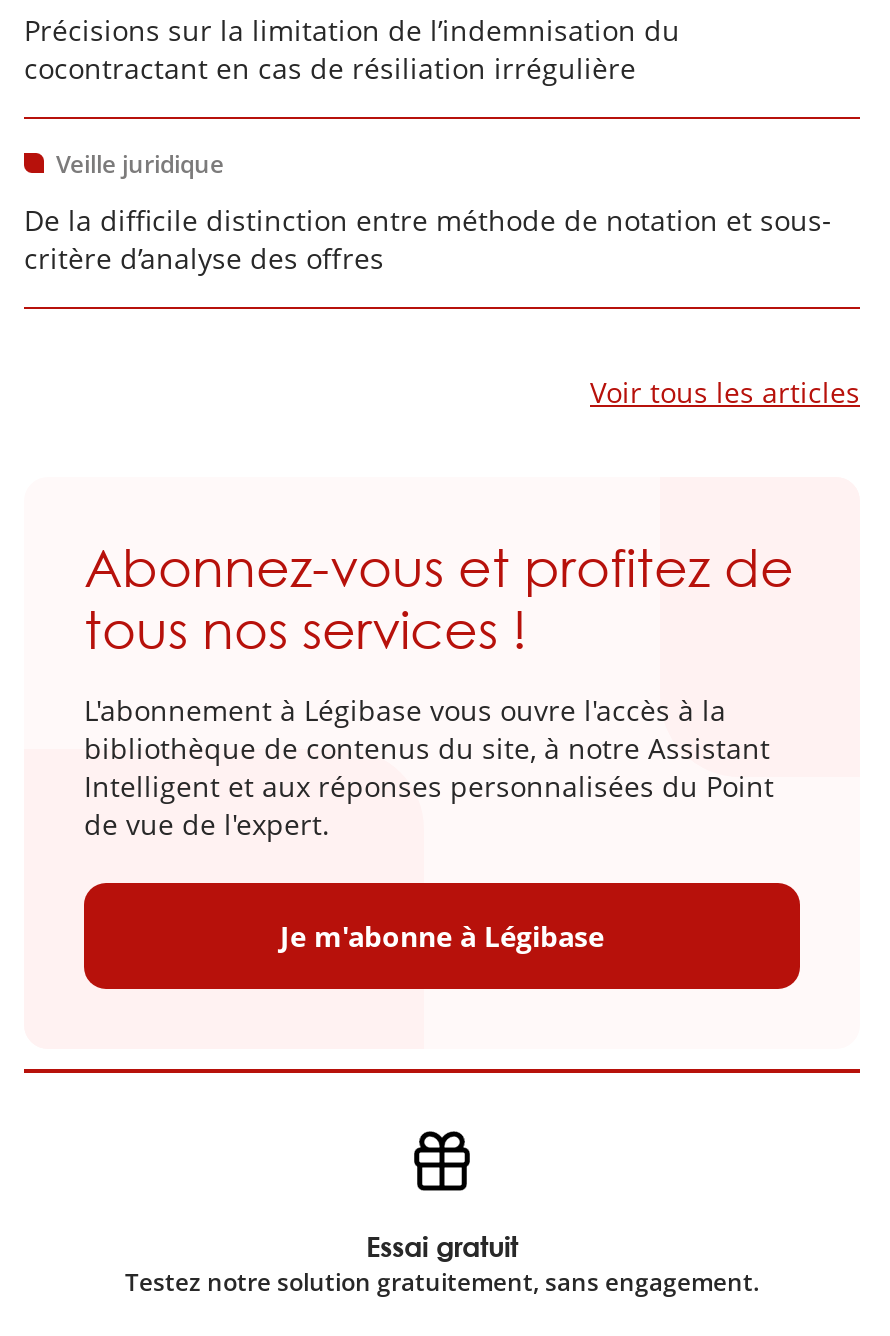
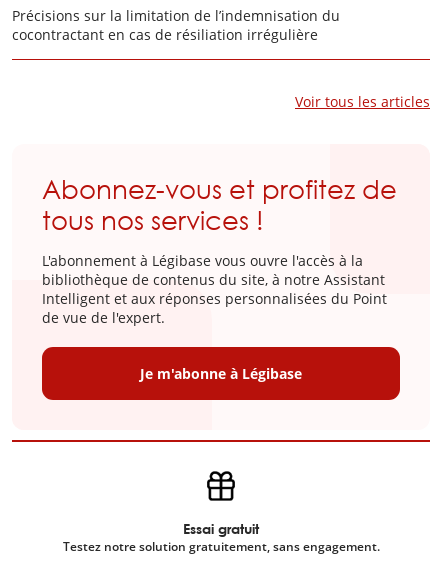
[24,147,832,277] Veille juridique | De la difficile distinction entre méthode de notation et sous- | critère d’analyse des offres -> none

